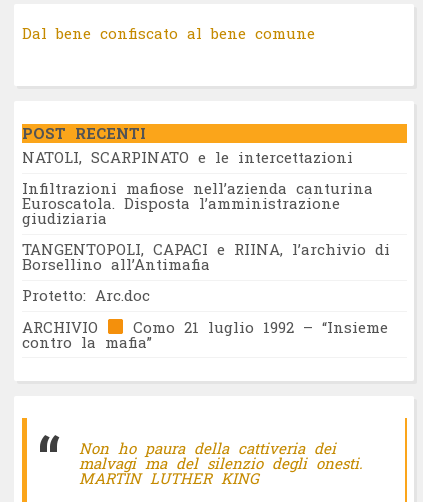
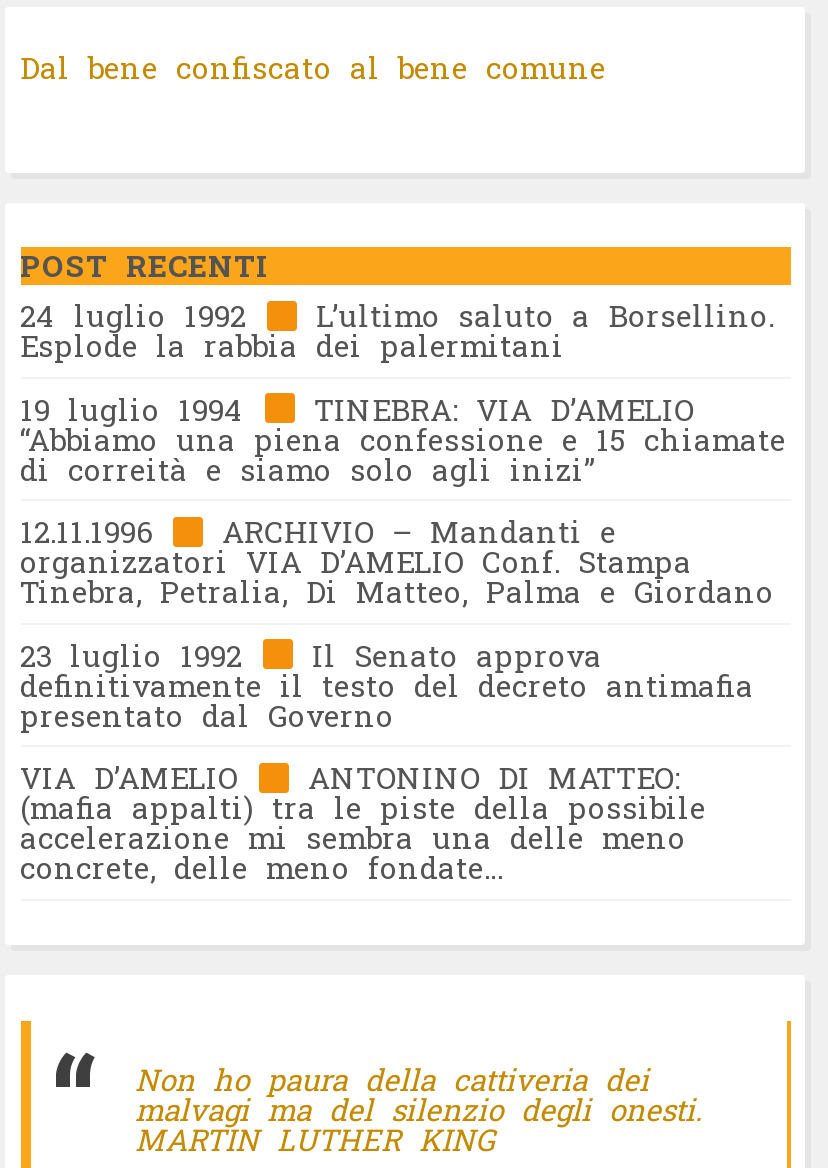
[21,147,352,167] NATOLI, SCARPINATO e le intercettazioni -> [20,295,774,365] 24 luglio 1992 | L’ultimo saluto a Borsellino. | Esplode la rabbia dei palermitani
[21,178,372,228] Infiltrazioni mafiose nell’azienda canturina | Euroscatola. Disposta l’amministrazione | giudiziaria -> [20,388,786,488] 19 luglio 1994 | TINEBRA: VIA D’AMELIO | “Abbiamo una piena confessione e 15 chiamate | di correità e siamo solo agli inizi”
[21,239,389,274] TANGENTOPOLI, CAPACI e RIINA, l’archivio di | Borsellino all’Antimafia -> [20,511,774,611] 12.11.1996 | ARCHIVIO – Mandanti e | organizzatori VIA D’AMELIO Conf. Stampa | Tinebra, Petralia, Di Matteo, Palma e Giordano
[21,285,149,305] Protetto: Arc.doc -> [20,634,754,734] 23 luglio 1992 | Il Senato approva | definitivamente il testo del decreto antimafia | presentato dal Governo
[21,317,388,352] ARCHIVIO | Como 21 luglio 1992 – “Insieme | contro la mafia” -> [20,757,706,887] VIA D’AMELIO | ANTONINO DI MATTEO: | (mafia appalti) tra le piste della possibile | accelerazione mi sembra una delle meno | concrete, delle meno fondate…

